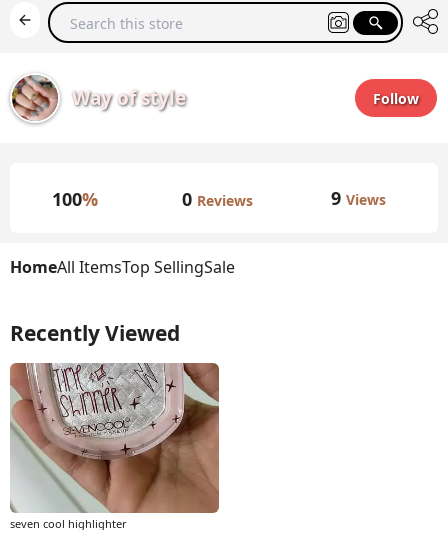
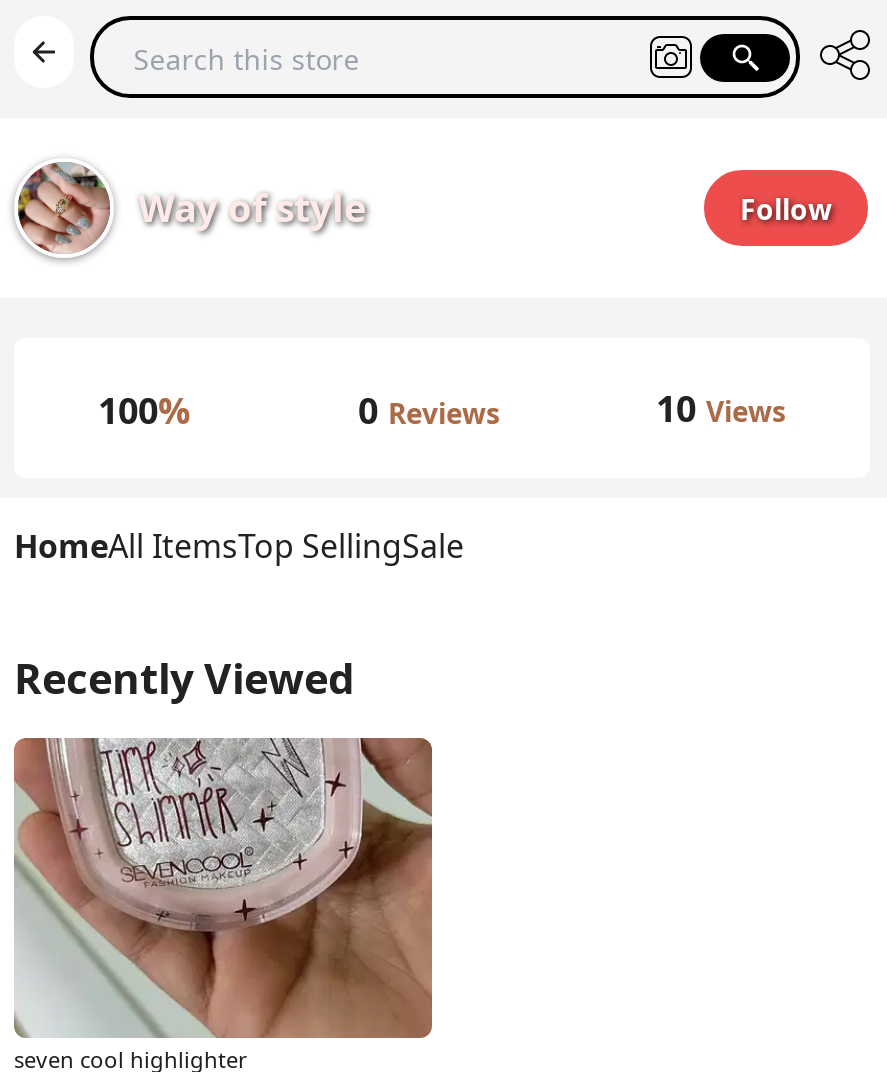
[331,186,386,210] 9 Views -> [656,384,786,432] 10 Views

